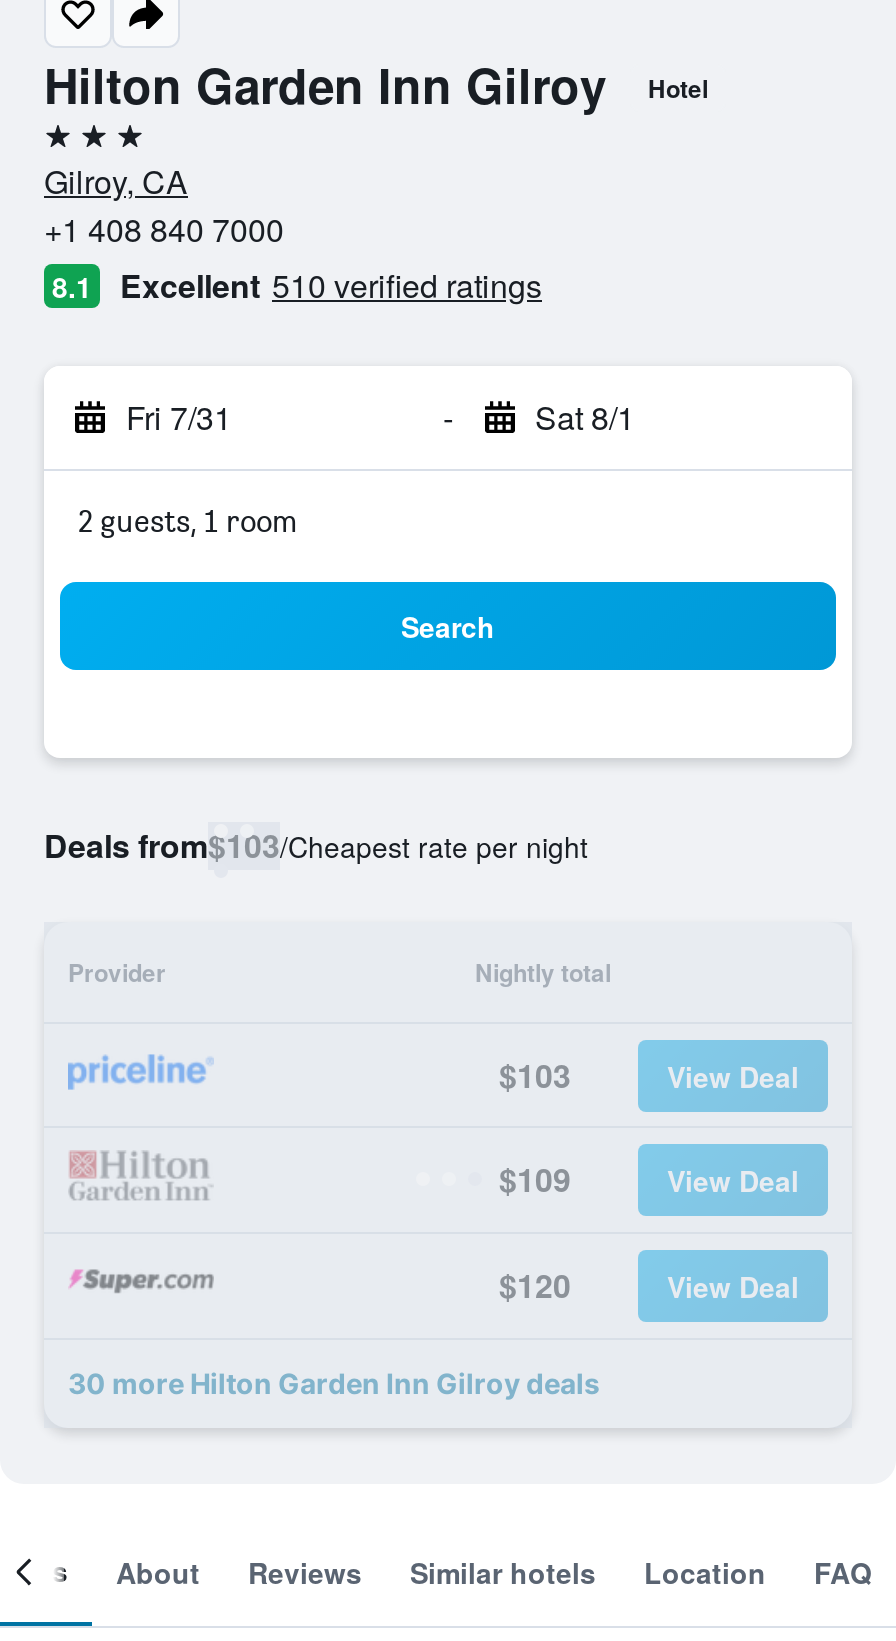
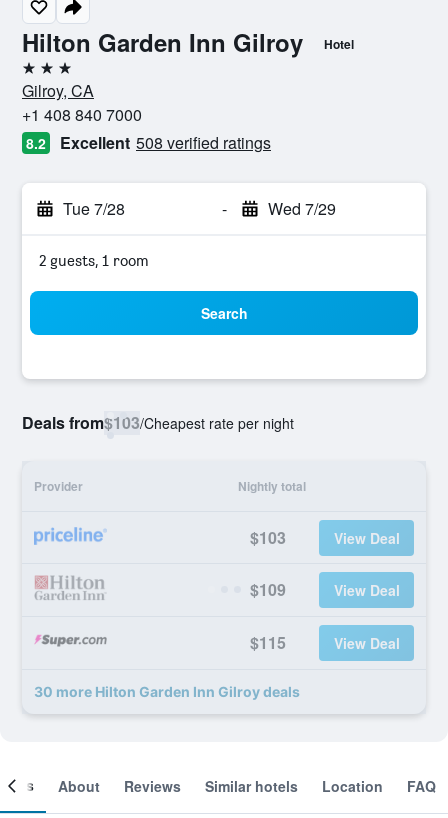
[52,262,542,308] 8.1 | Excellent 510 verified ratings -> [26,131,271,154] 8.2 | Excellent 508 verified ratings
[126,394,232,440] Fri 7/31 -> [63,197,125,220] Tue 7/28
[535,394,635,440] Sat 8/1 -> [267,197,335,220] Wed 7/29
[499,1262,571,1308] $120 -> [249,631,285,654] $115

